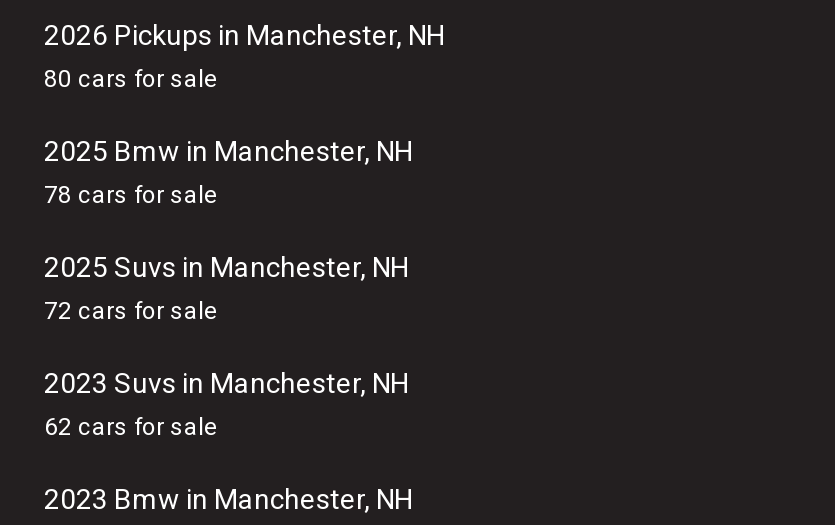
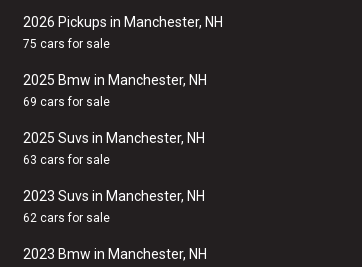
[44,65,218,93] 80 cars for sale -> [23,37,110,51] 75 cars for sale
[44,181,218,209] 78 cars for sale -> [23,95,110,109] 69 cars for sale
[44,297,218,325] 72 cars for sale -> [23,153,110,167] 63 cars for sale

